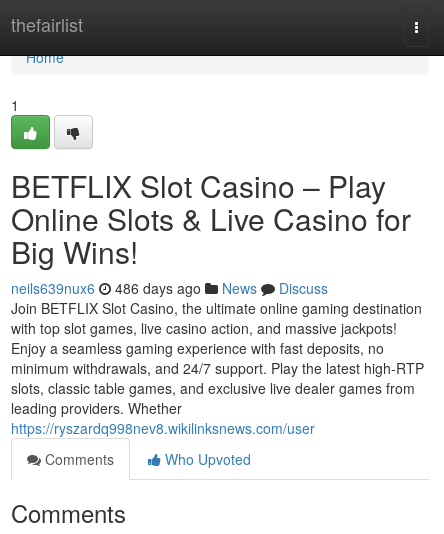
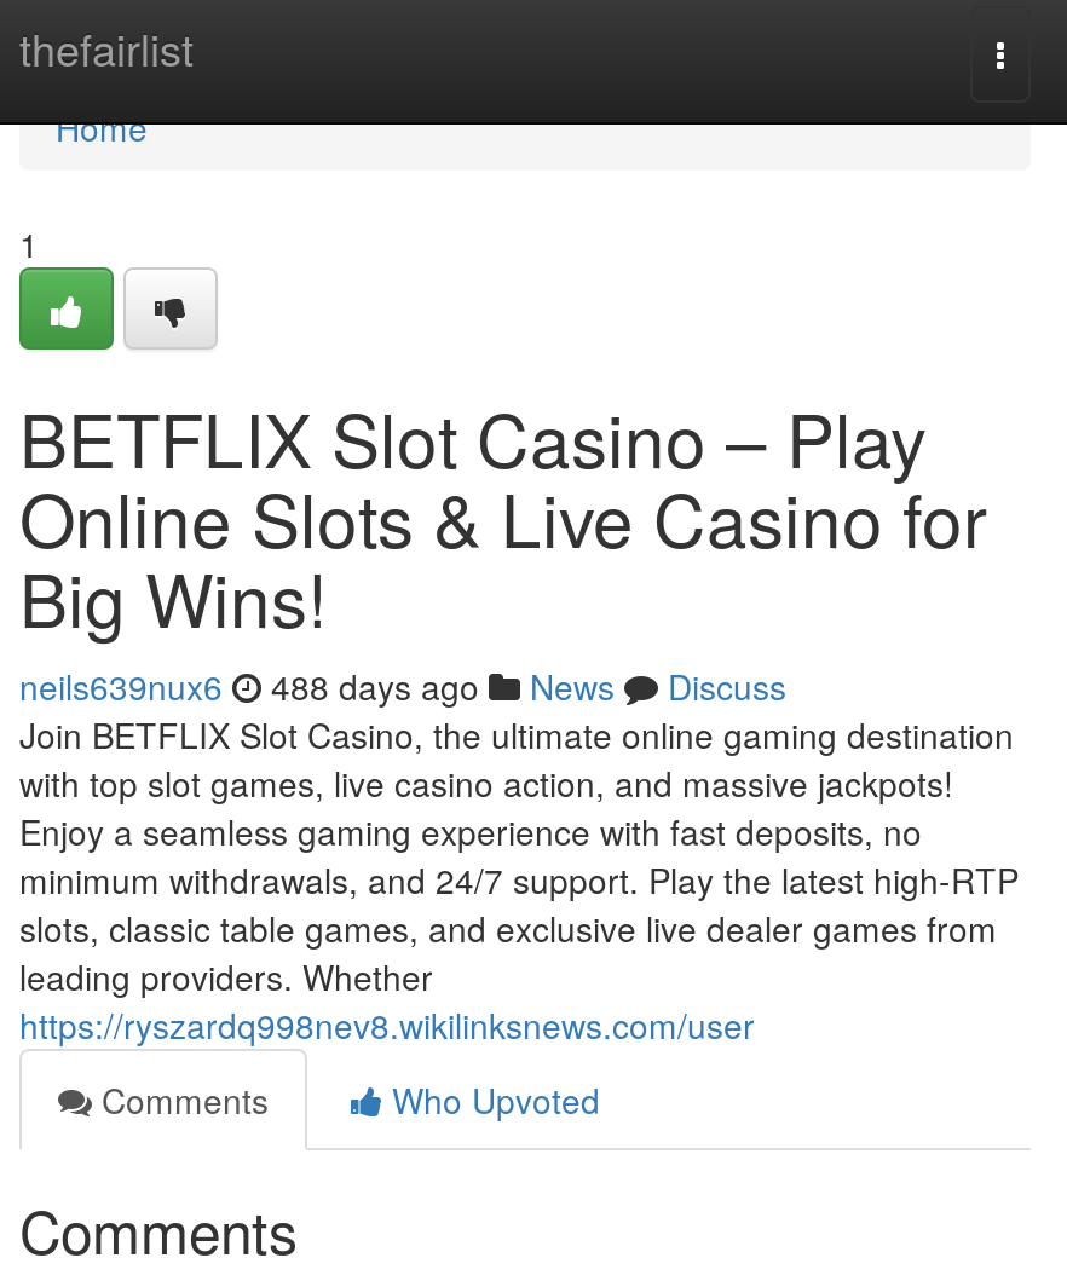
[11,278,328,298] neils639nux6 486 days ago News Discuss -> [19,662,786,710] neils639nux6 488 days ago News Discuss

